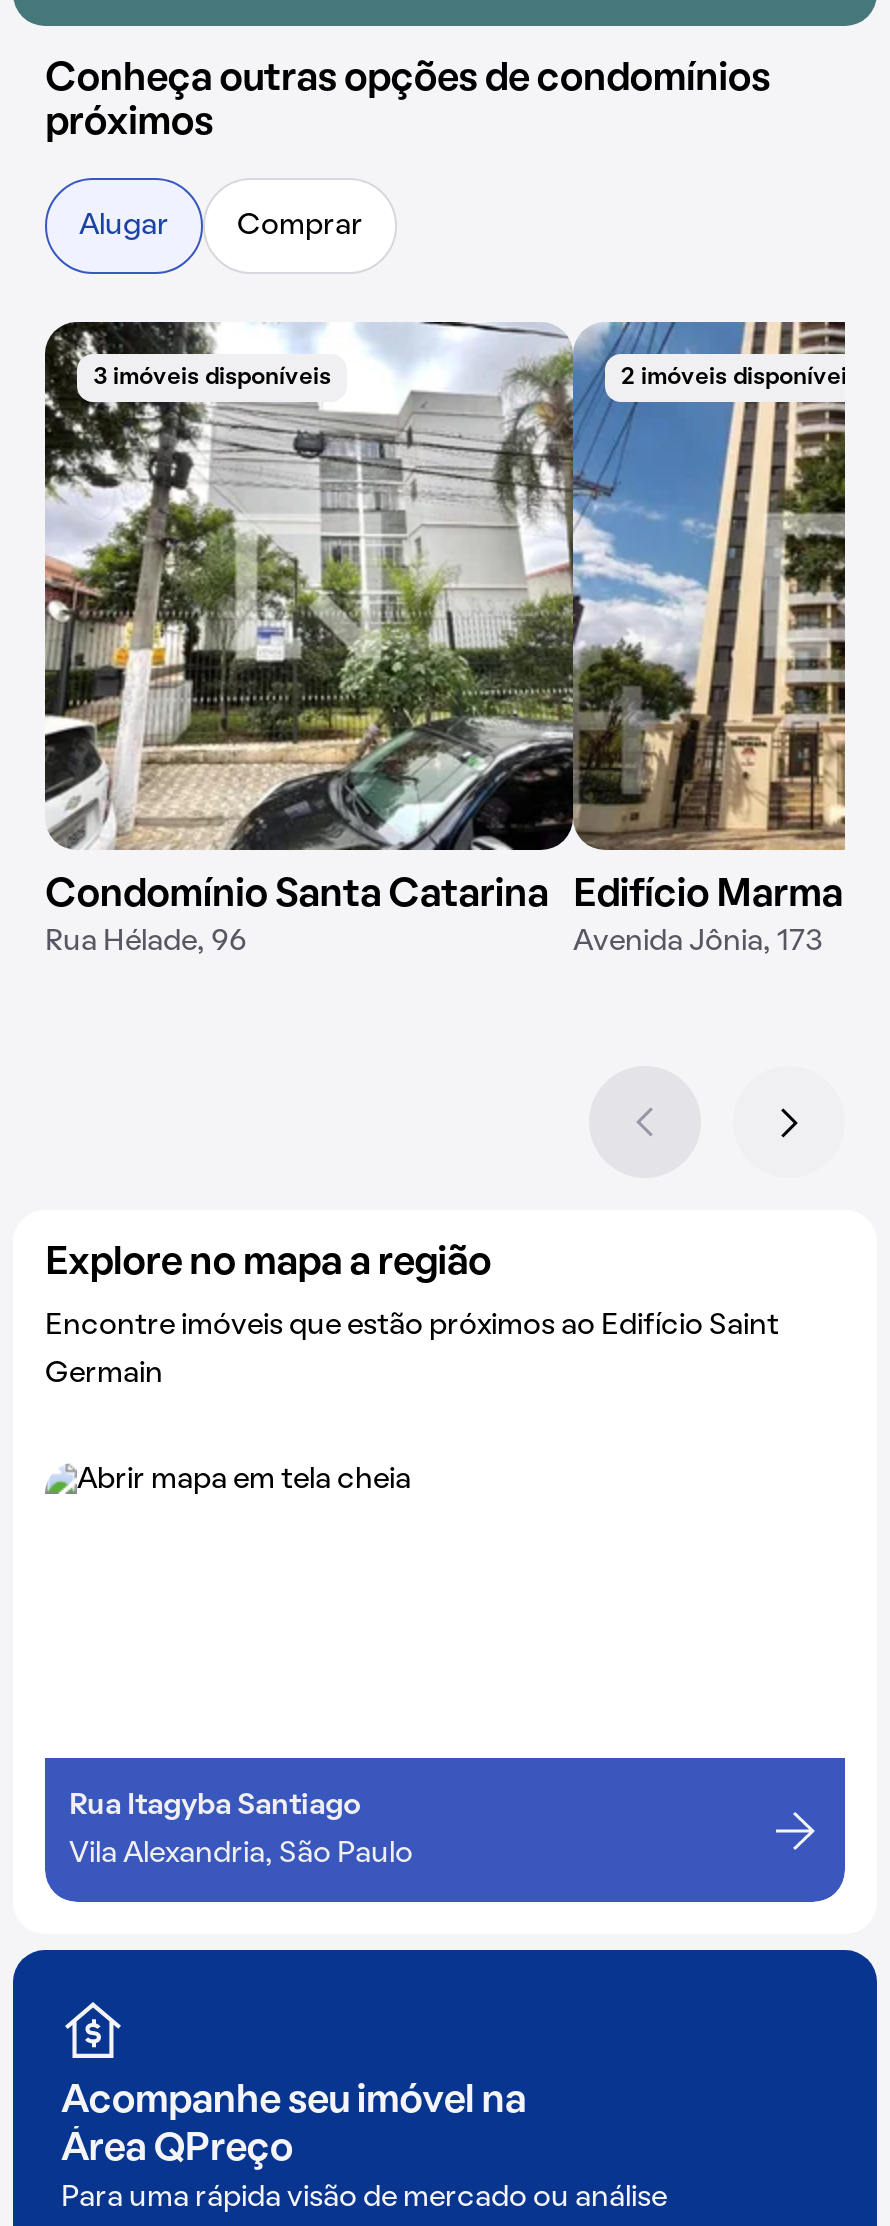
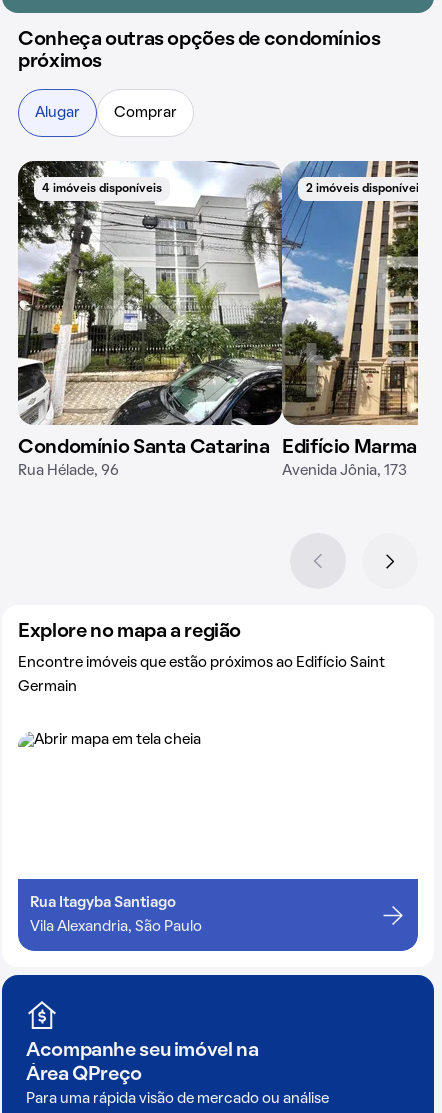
[93,368,331,388] 3 imóveis disponíveis -> [42,184,162,194] 4 imóveis disponíveis

